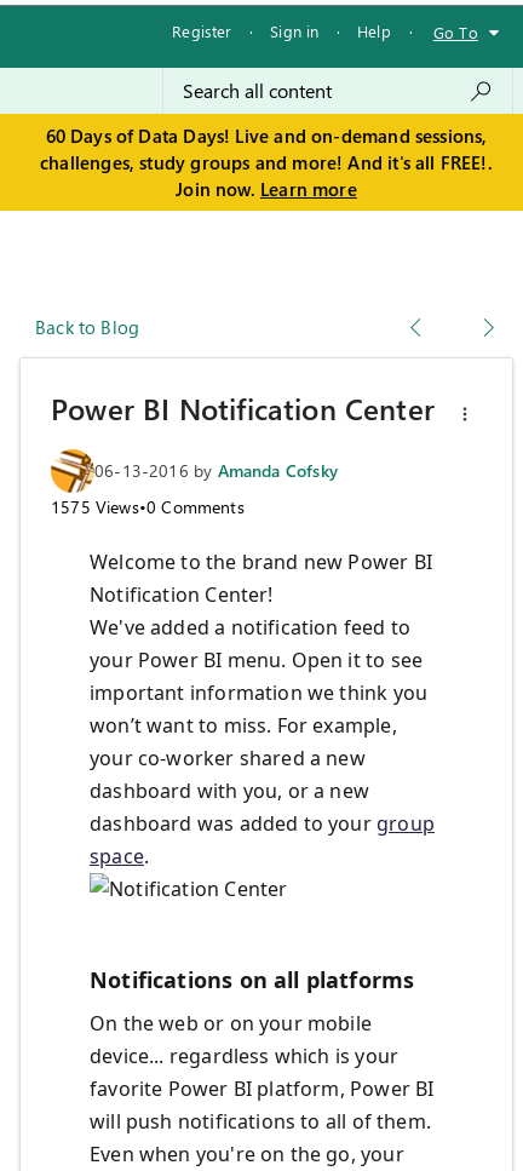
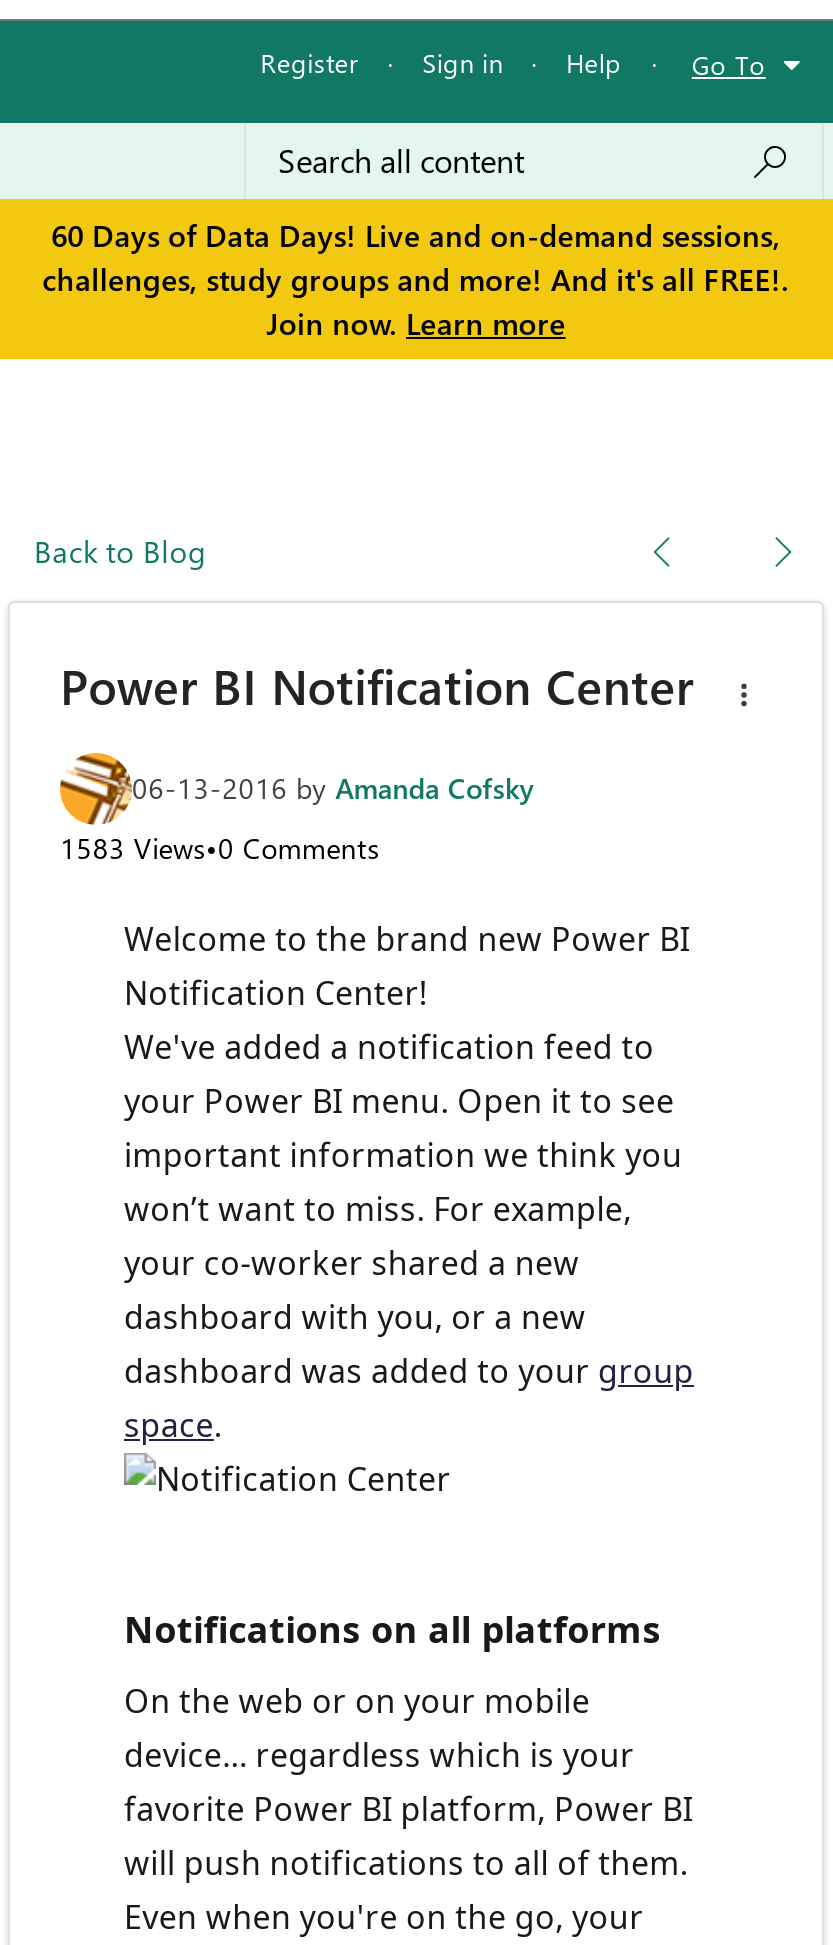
[51,495,244,518] 1575 Views•0 Comments -> [60,828,380,866] 1583 Views•0 Comments

